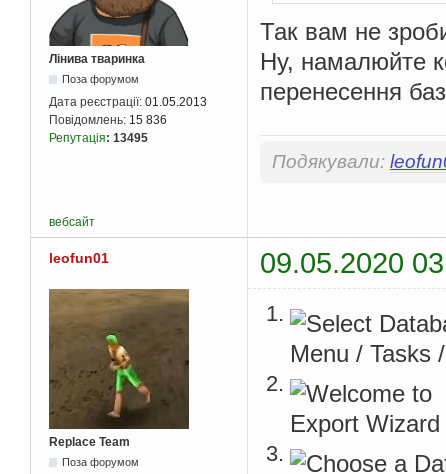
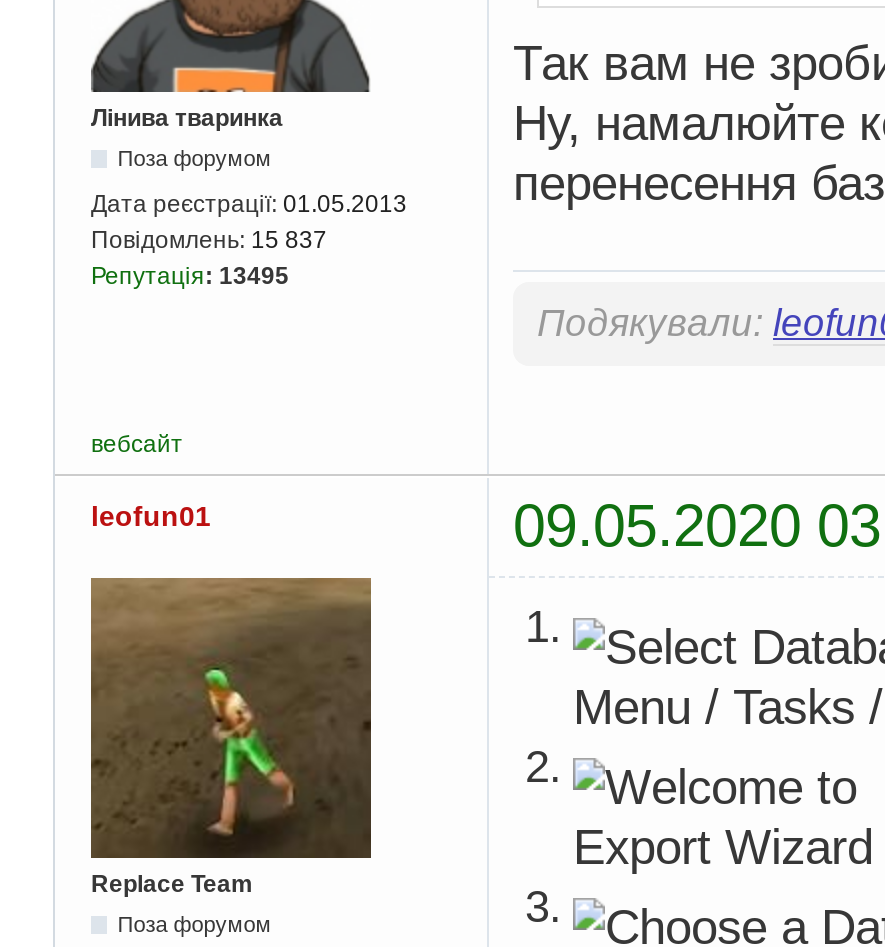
[49,112,167,126] Повідомлень: 15 836 -> [91,225,327,253] Повідомлень: 15 837

